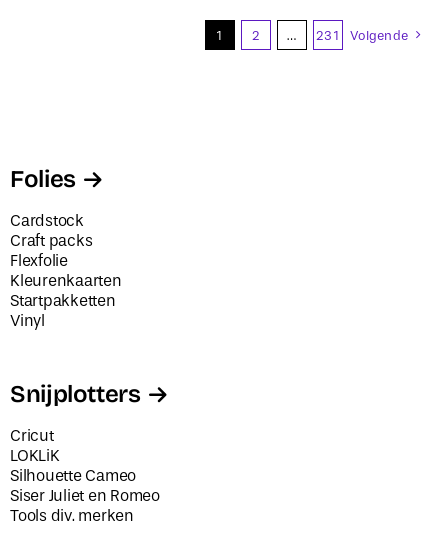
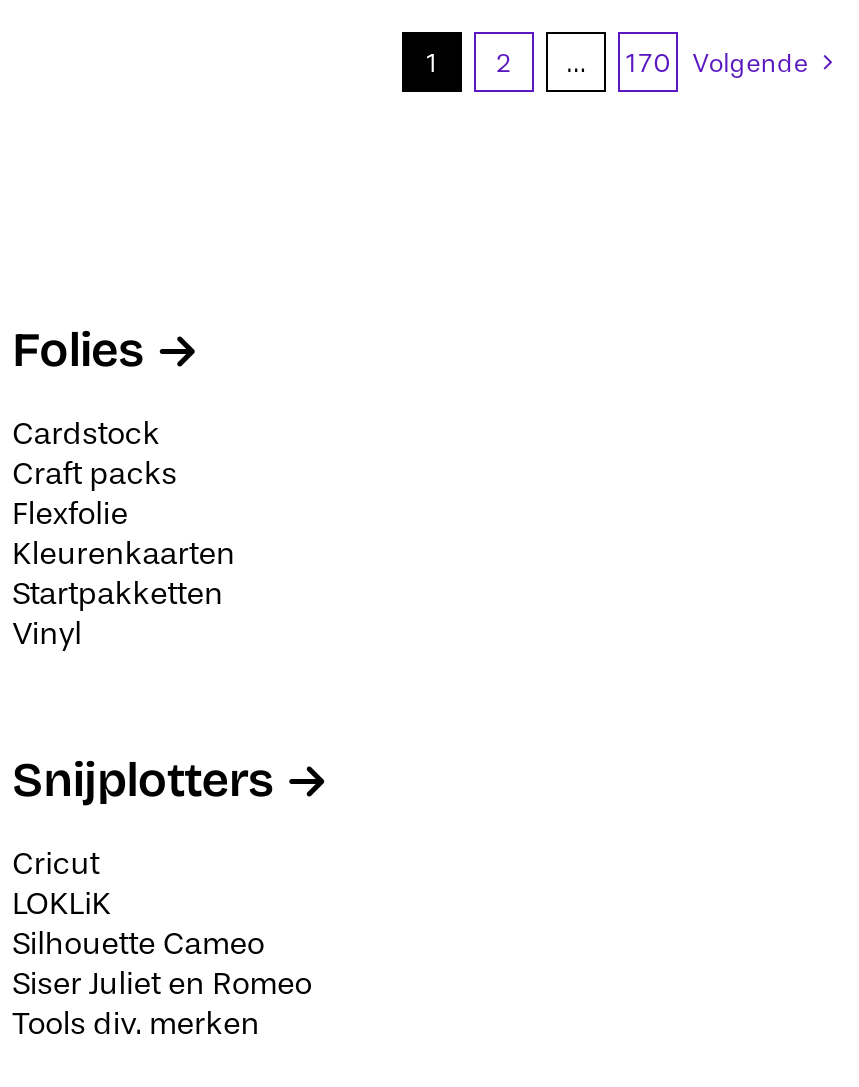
[316,27,340,42] 231 -> [624,47,672,77] 170

